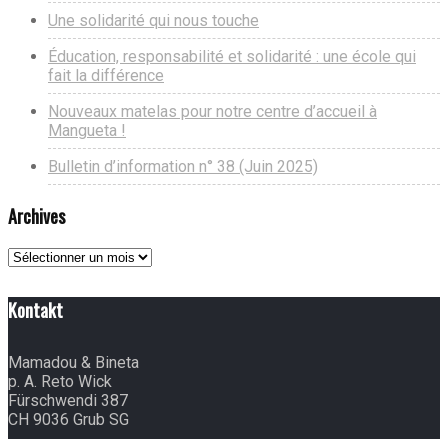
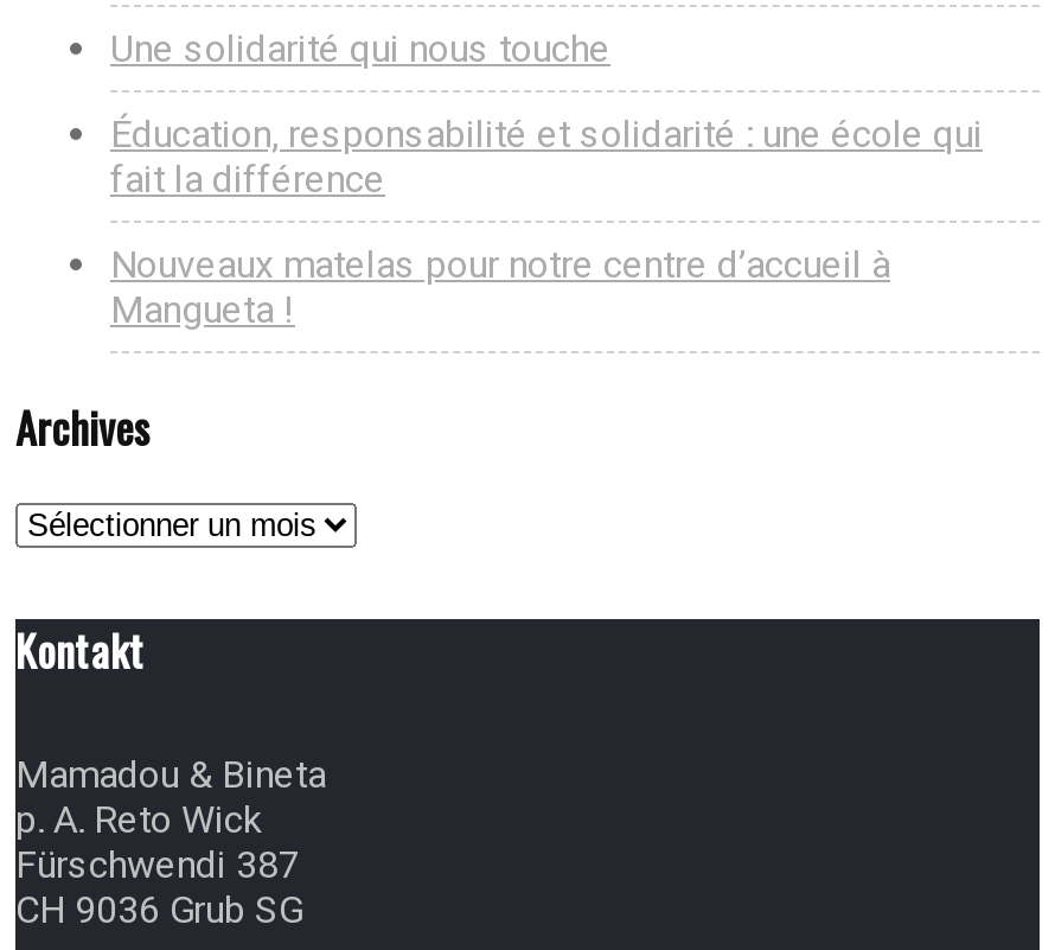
[48,157,318,176] Bulletin d’information n° 38 (Juin 2025) -> none

